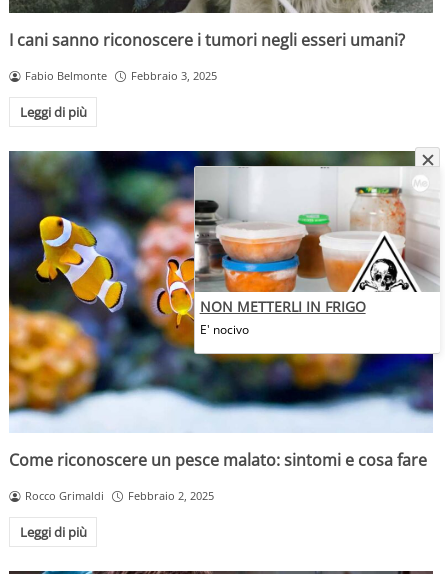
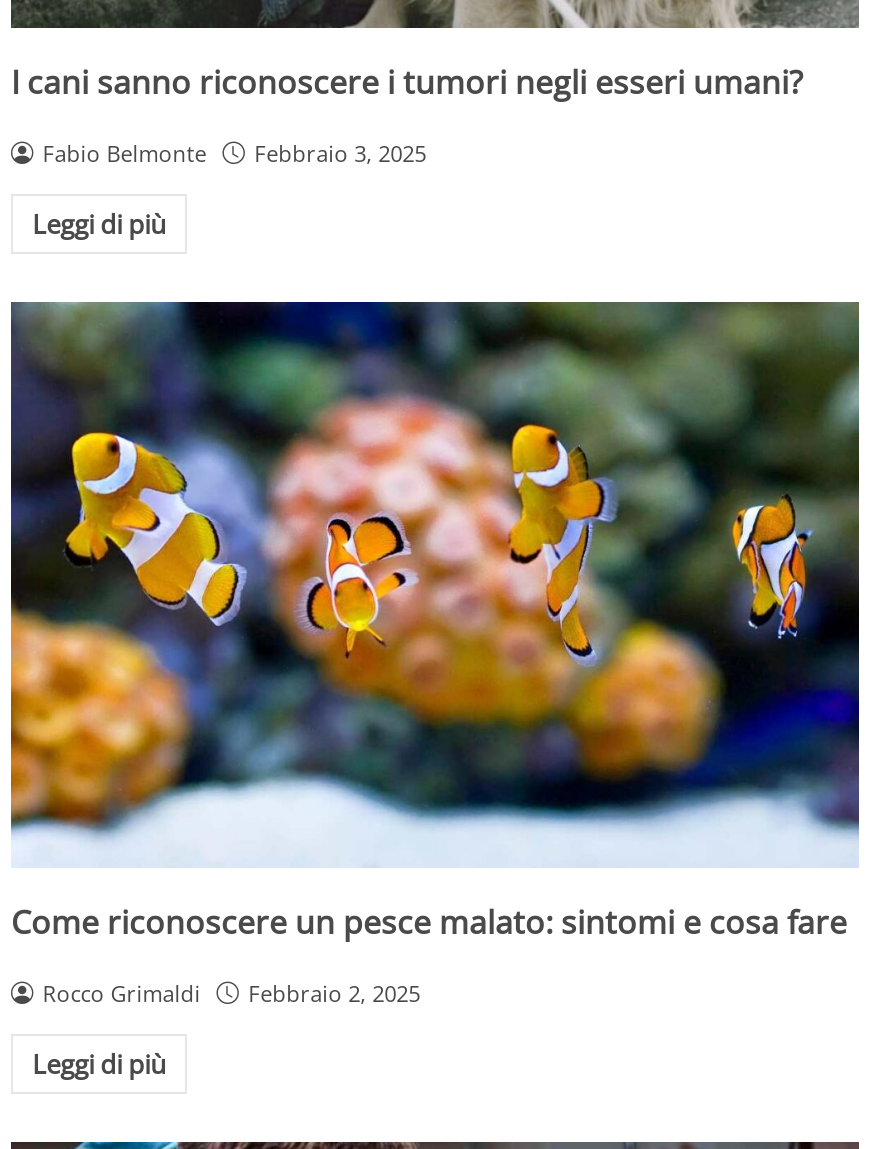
[193,151,440,355] [image] -> [381,300,871,708] [image]
[200,297,366,338] NON METTERLI IN FRIGO | E' nocivo -> none

